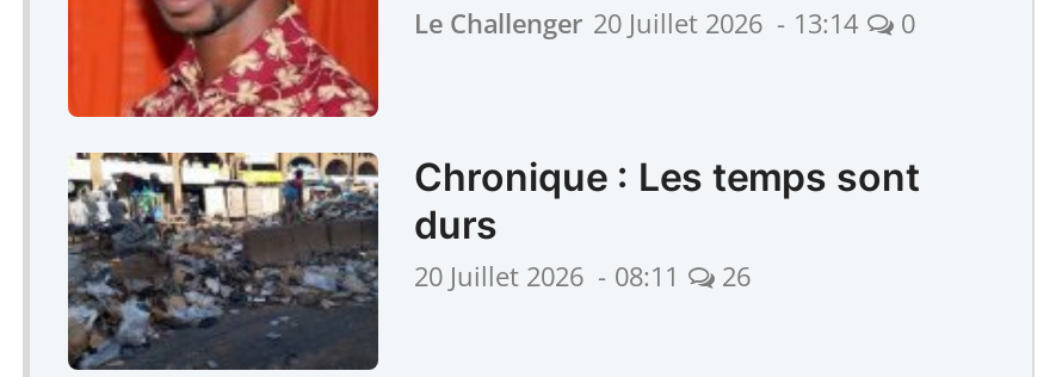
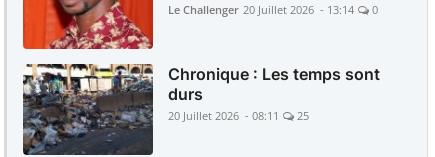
[414,258,751,294] 20 Juillet 2026 - 08:11 26 -> [168,108,309,123] 20 Juillet 2026 - 08:11 25

